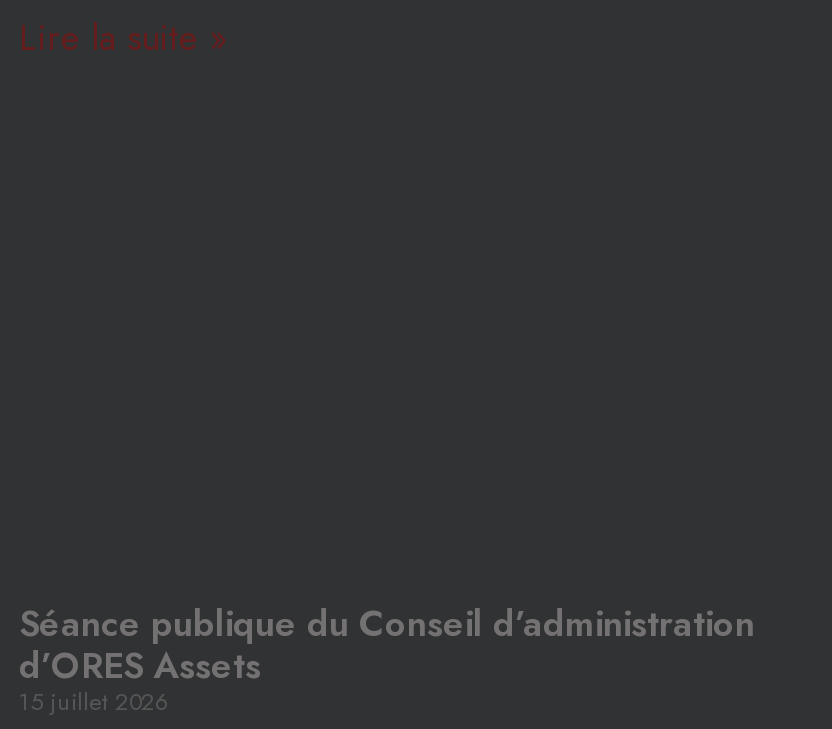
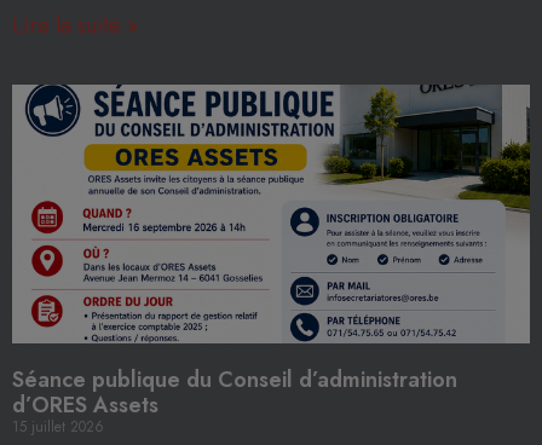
none -> [11,83,531,345] [image]

